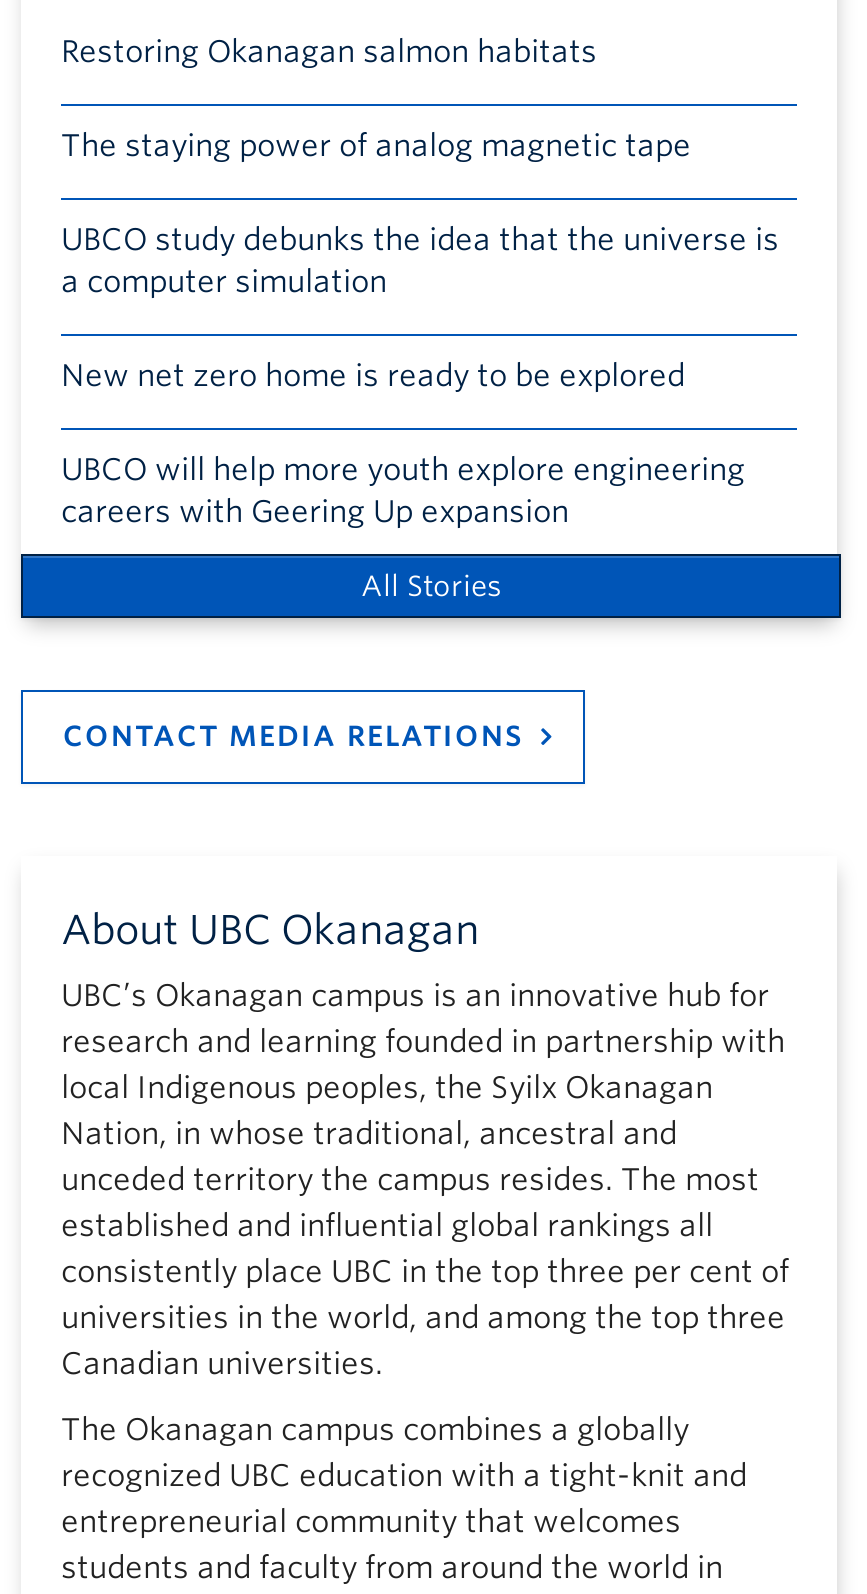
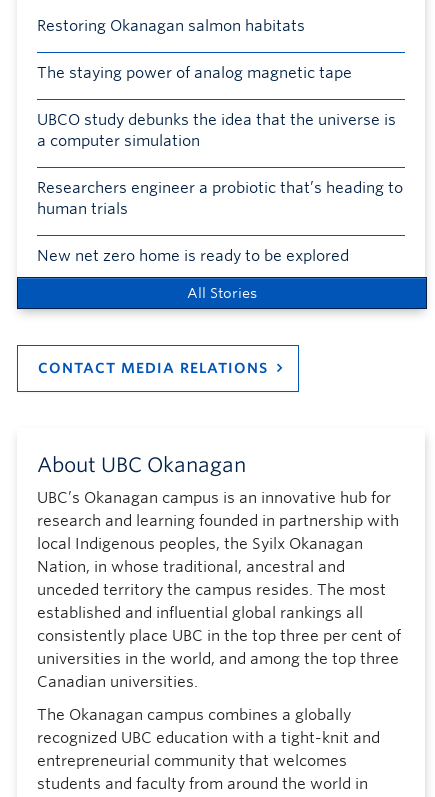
none -> [37,179,403,218] Researchers engineer a probiotic that’s heading to | human trials
moved [61,359,685,395] -> [37,247,349,265]: New net zero home is ready to be explored
[61,453,745,531] UBCO will help more youth explore engineering | careers with Geering Up expansion -> none

